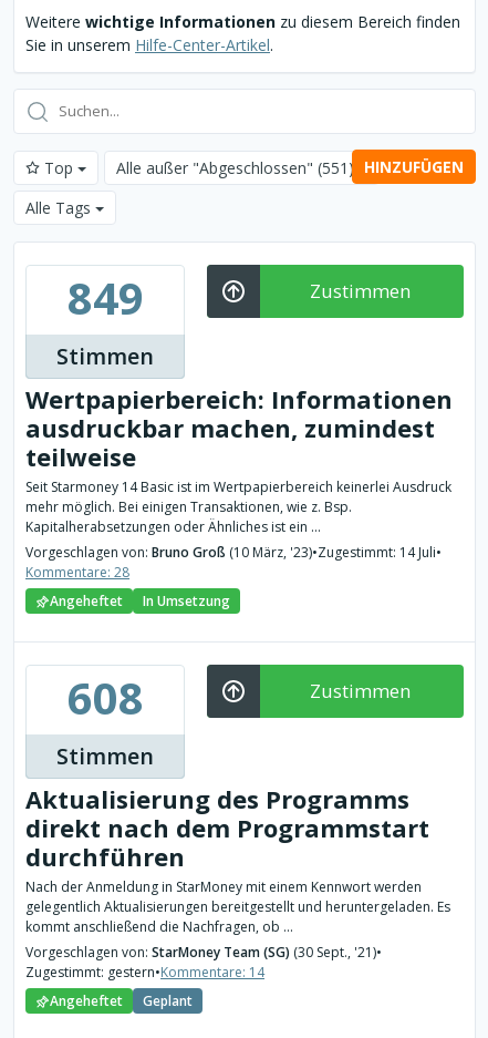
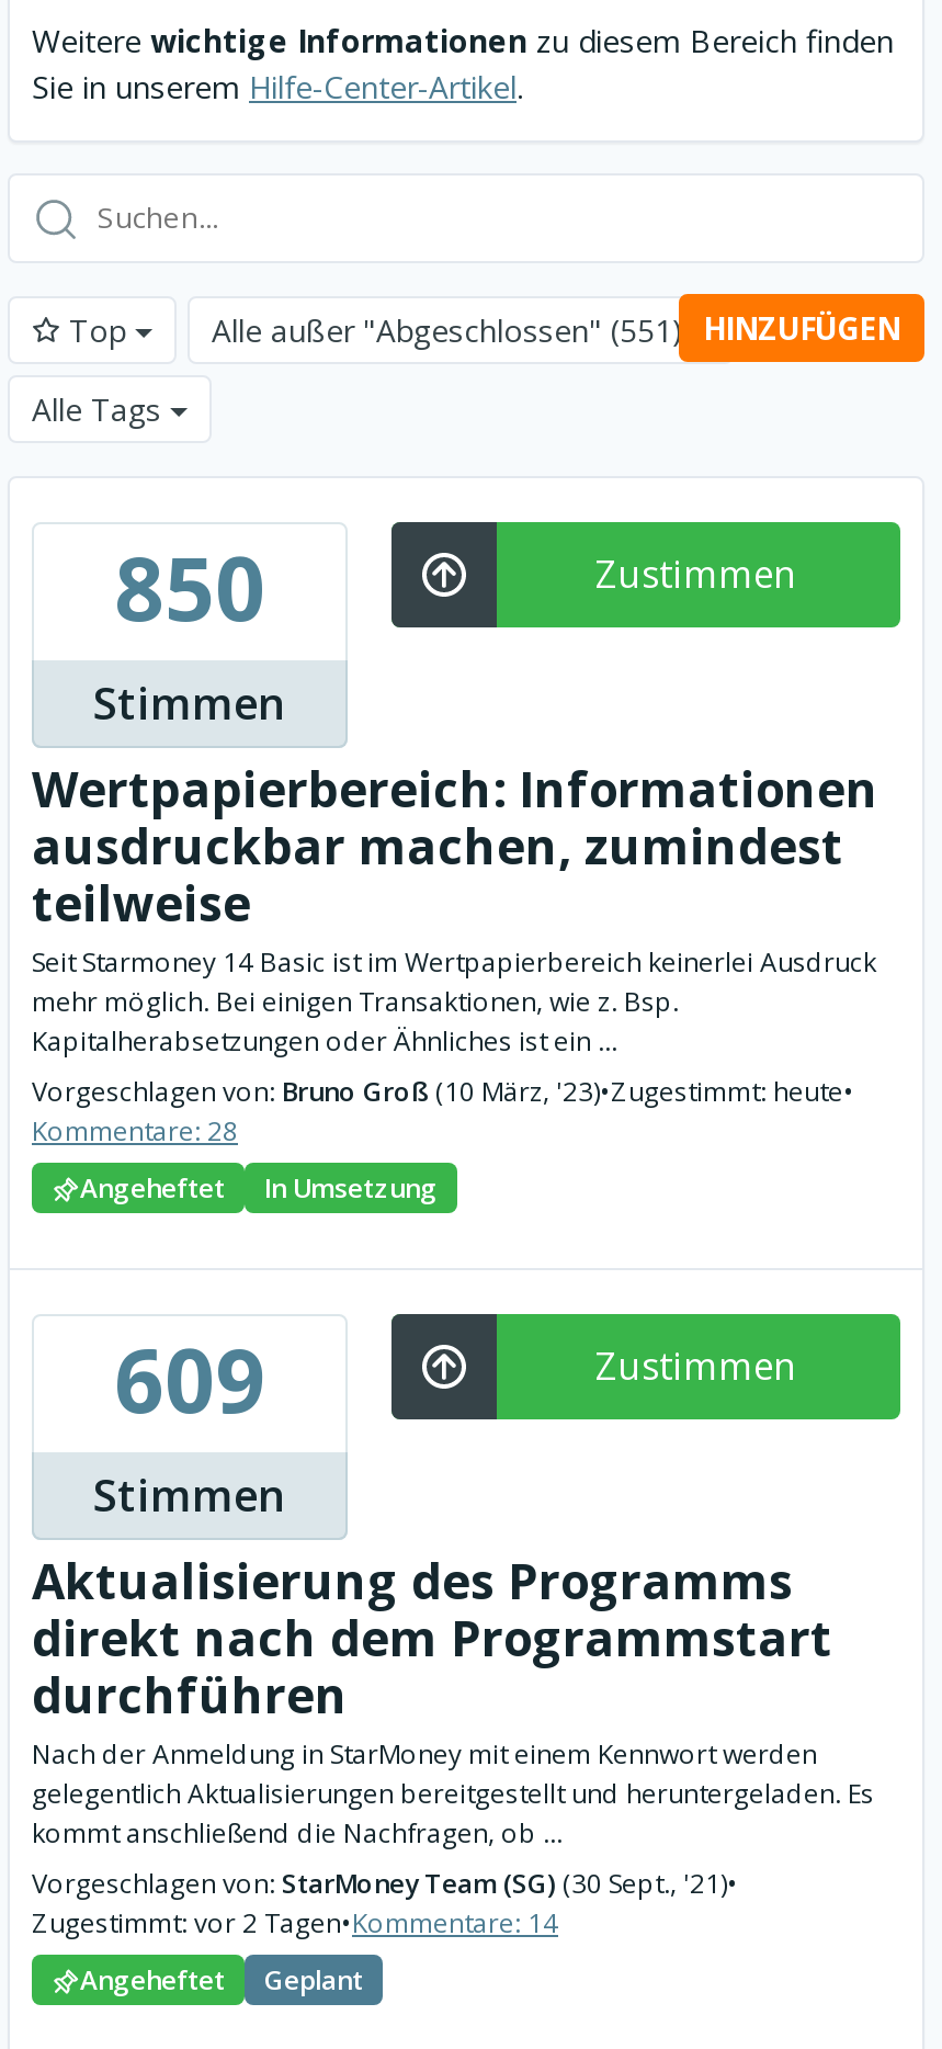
[67,267,143,328] 849 -> [114,527,265,647] 850
[25,543,442,562] Vorgeschlagen von: Bruno Groß (10 März, '23)•Zugestimmt: 14 Juli• -> [32,1073,854,1110] Vorgeschlagen von: Bruno Groß (10 März, '23)•Zugestimmt: heute•
[67,667,143,728] 608 -> [114,1318,265,1439] 609
[25,963,264,982] Zugestimmt: gestern•Kommentare: 14 -> [32,1904,558,1942] Zugestimmt: vor 2 Tagen•Kommentare: 14

